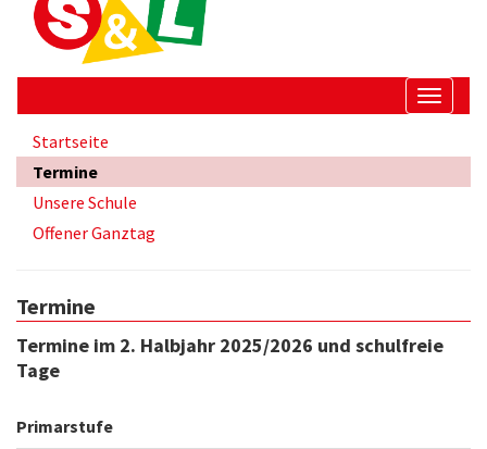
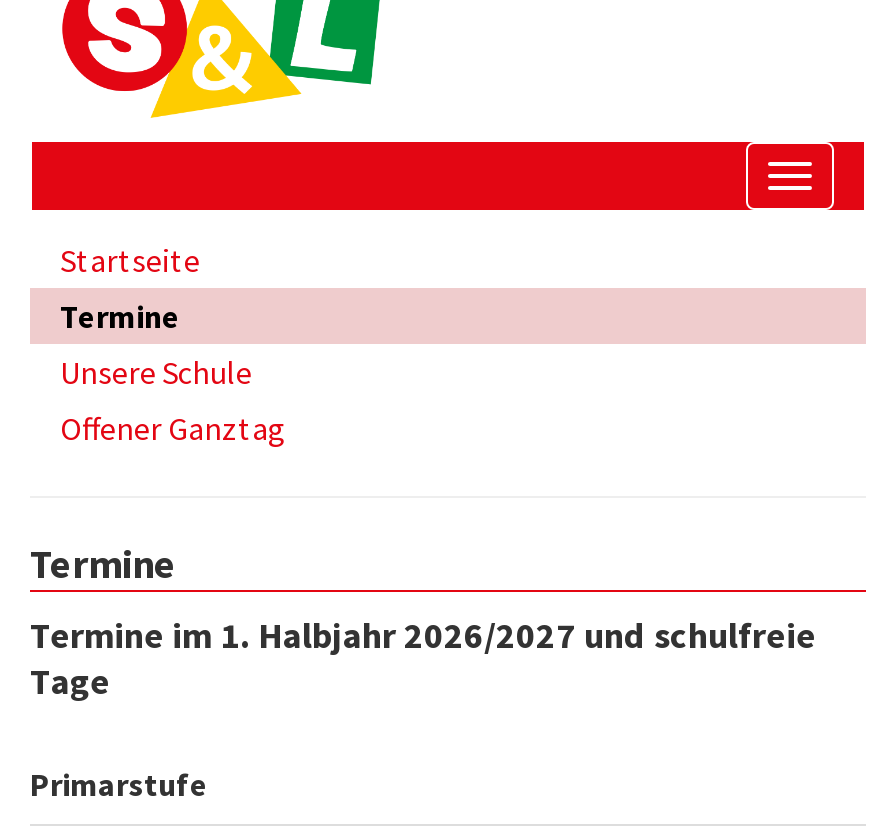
[16,332,444,357] Termine im 2. Halbjahr 2025/2026 und schulfreie -> [30,611,816,657] Termine im 1. Halbjahr 2026/2027 und schulfreie

